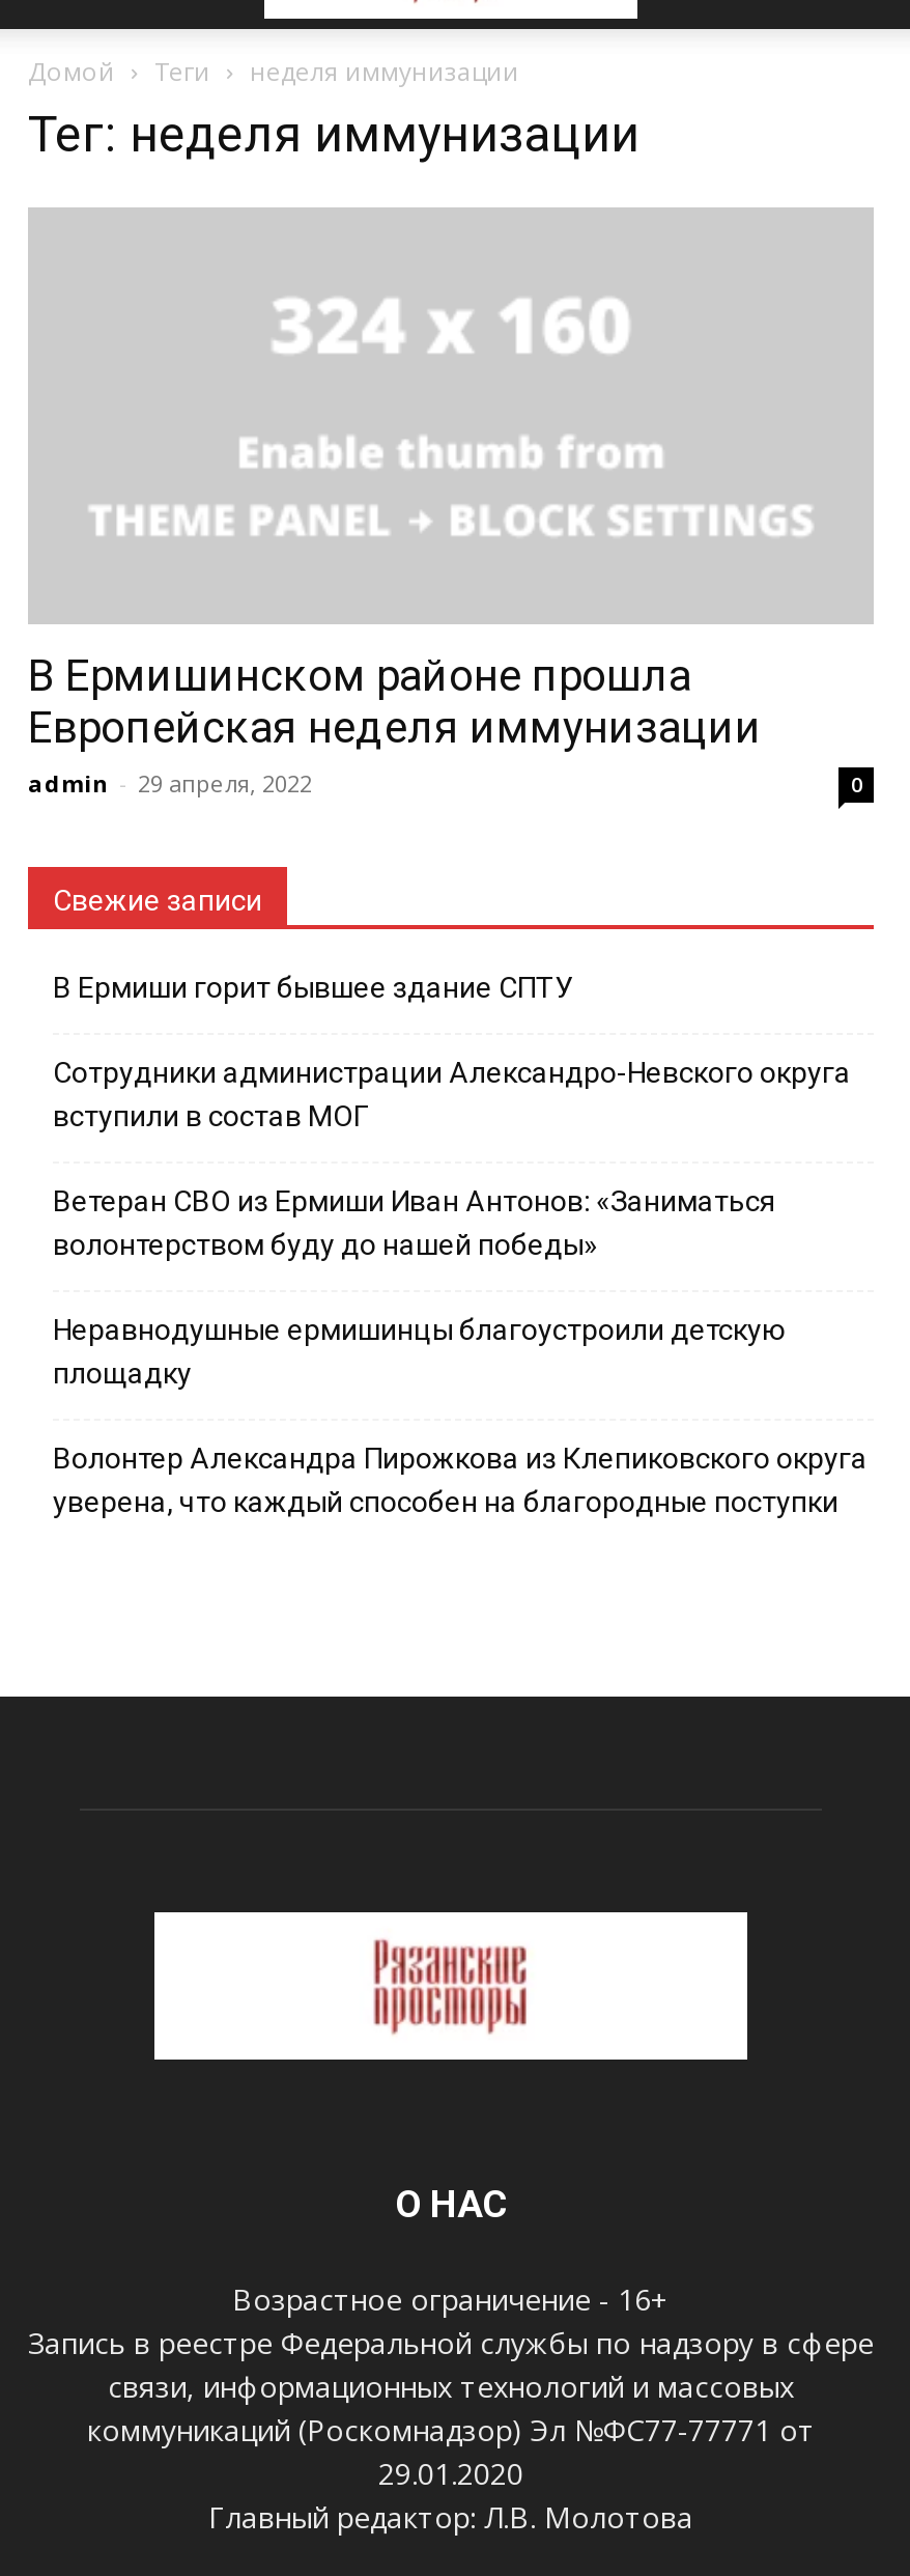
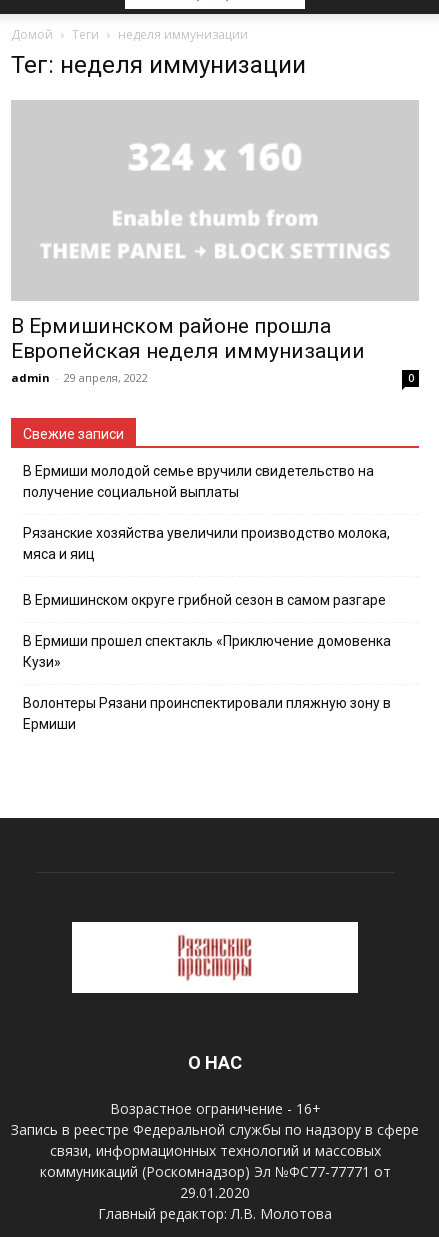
[53,972,573,1005] В Ермиши горит бывшее здание СПТУ -> [23,463,374,500] В Ермиши молодой семье вручили свидетельство на | получение социальной выплаты
[53,1057,851,1133] Сотрудники администрации Александро-Невского округа | вступили в состав МОГ -> [23,525,390,562] Рязанские хозяйства увеличили производство молока, | мяса и яиц
[53,1185,776,1262] Ветеран СВО из Ермиши Иван Антонов: «Заниматься | волонтерством буду до нашей победы» -> [23,592,386,608] В Ермишинском округе грибной сезон в самом разгаре
[53,1314,785,1391] Неравнодушные ермишинцы благоустроили детскую | площадку -> [23,633,391,670] В Ермиши прошел спектакль «Приключение домовенка | Кузи»
[53,1443,868,1519] Волонтер Александра Пирожкова из Клепиковского округа | уверена, что каждый способен на благородные поступки -> [23,695,391,732] Волонтеры Рязани проинспектировали пляжную зону в | Ермиши

